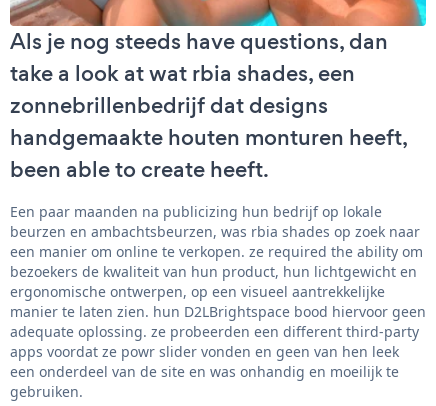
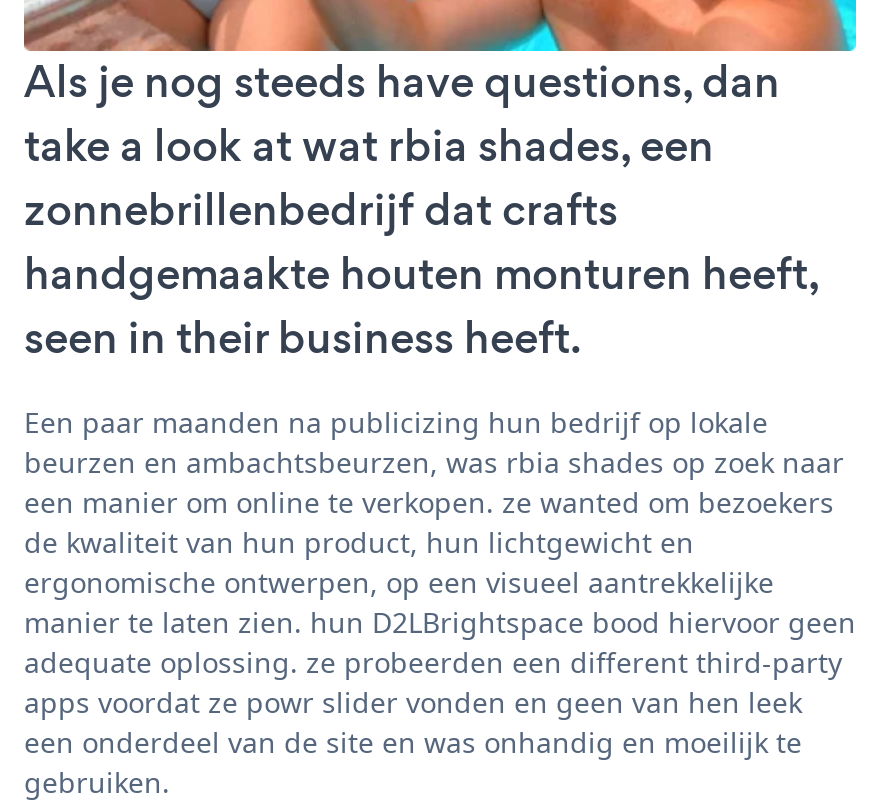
[10,90,328,121] zonnebrillenbedrijf dat designs -> [24,180,618,242] zonnebrillenbedrijf dat crafts
[10,154,269,185] been able to create heeft. -> [24,308,582,370] seen in their business heeft.
[10,242,423,281] een manier om online te verkopen. ze required the ability om | bezoekers de kwaliteit van hun product, hun lichtgewicht en -> [24,484,834,562] een manier om online te verkopen. ze wanted om bezoekers | de kwaliteit van hun product, hun lichtgewicht en

